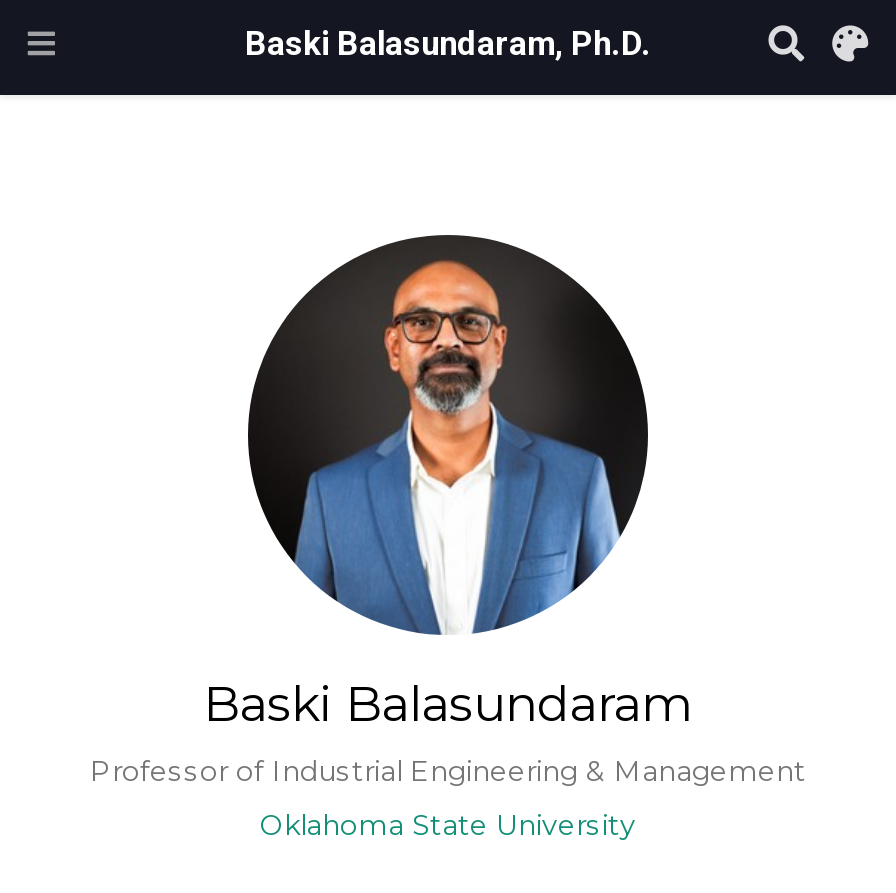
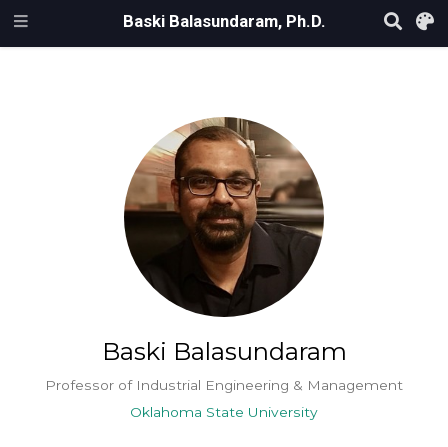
[248,235,648,635] [image] -> [124,116,324,318] [image]

